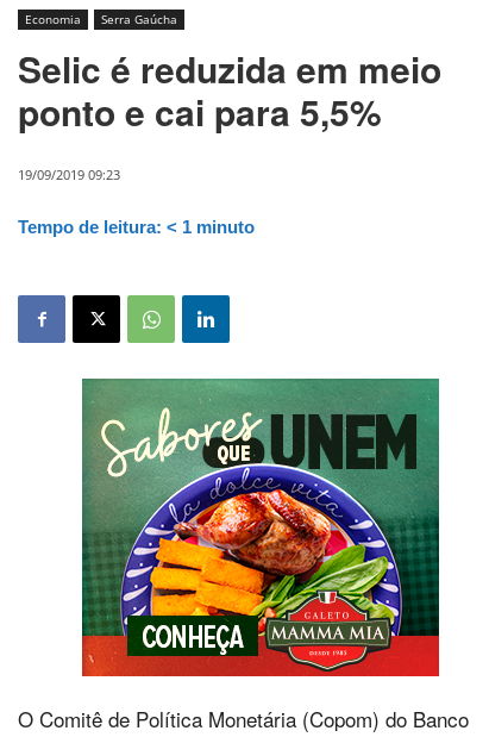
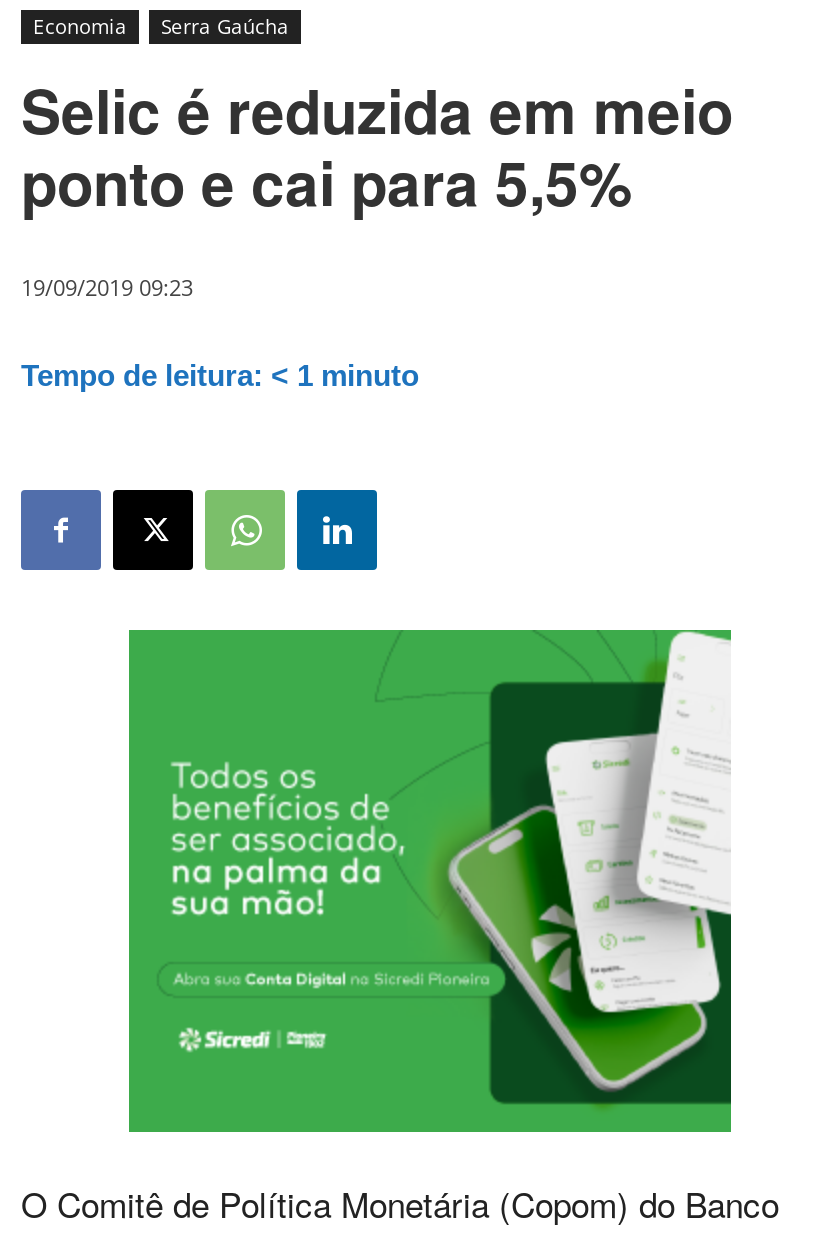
[81,379,440,677] [image] -> [127,630,733,1134] [image]

